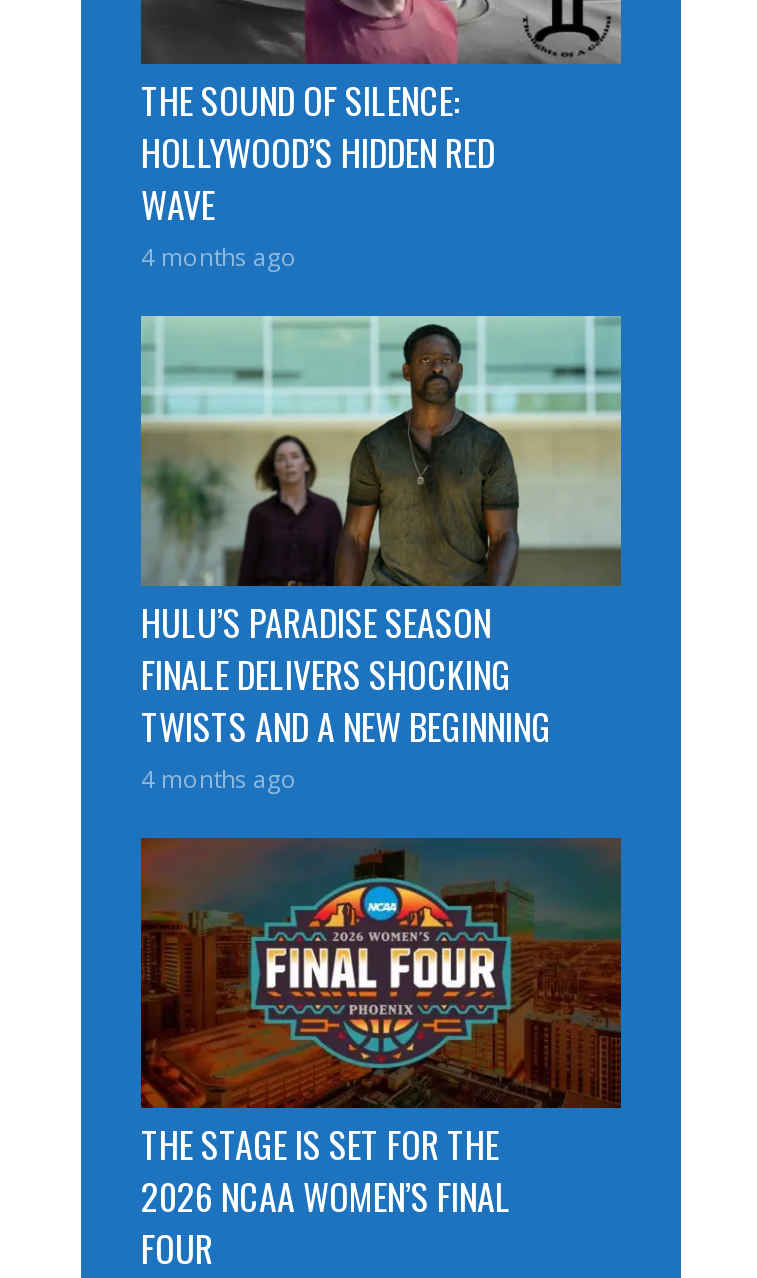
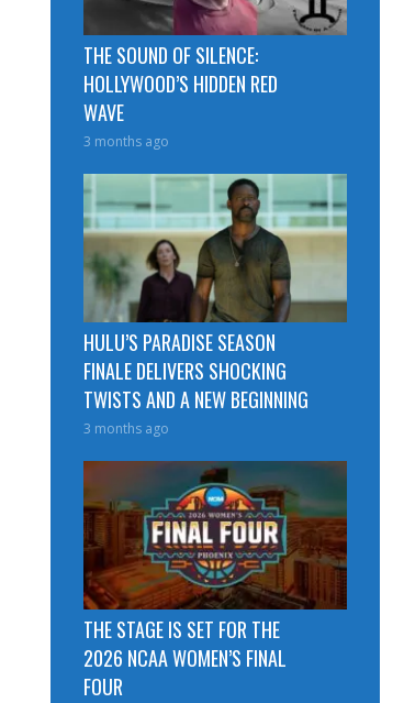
[141,239,297,273] 4 months ago -> [83,132,169,150] 3 months ago
[141,761,297,795] 4 months ago -> [83,419,169,437] 3 months ago

